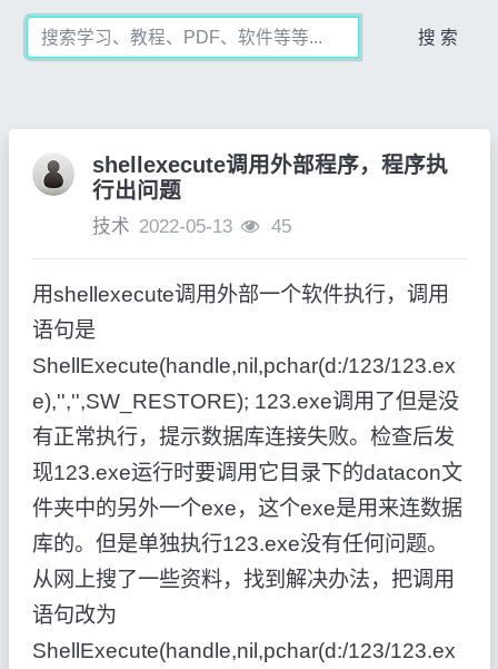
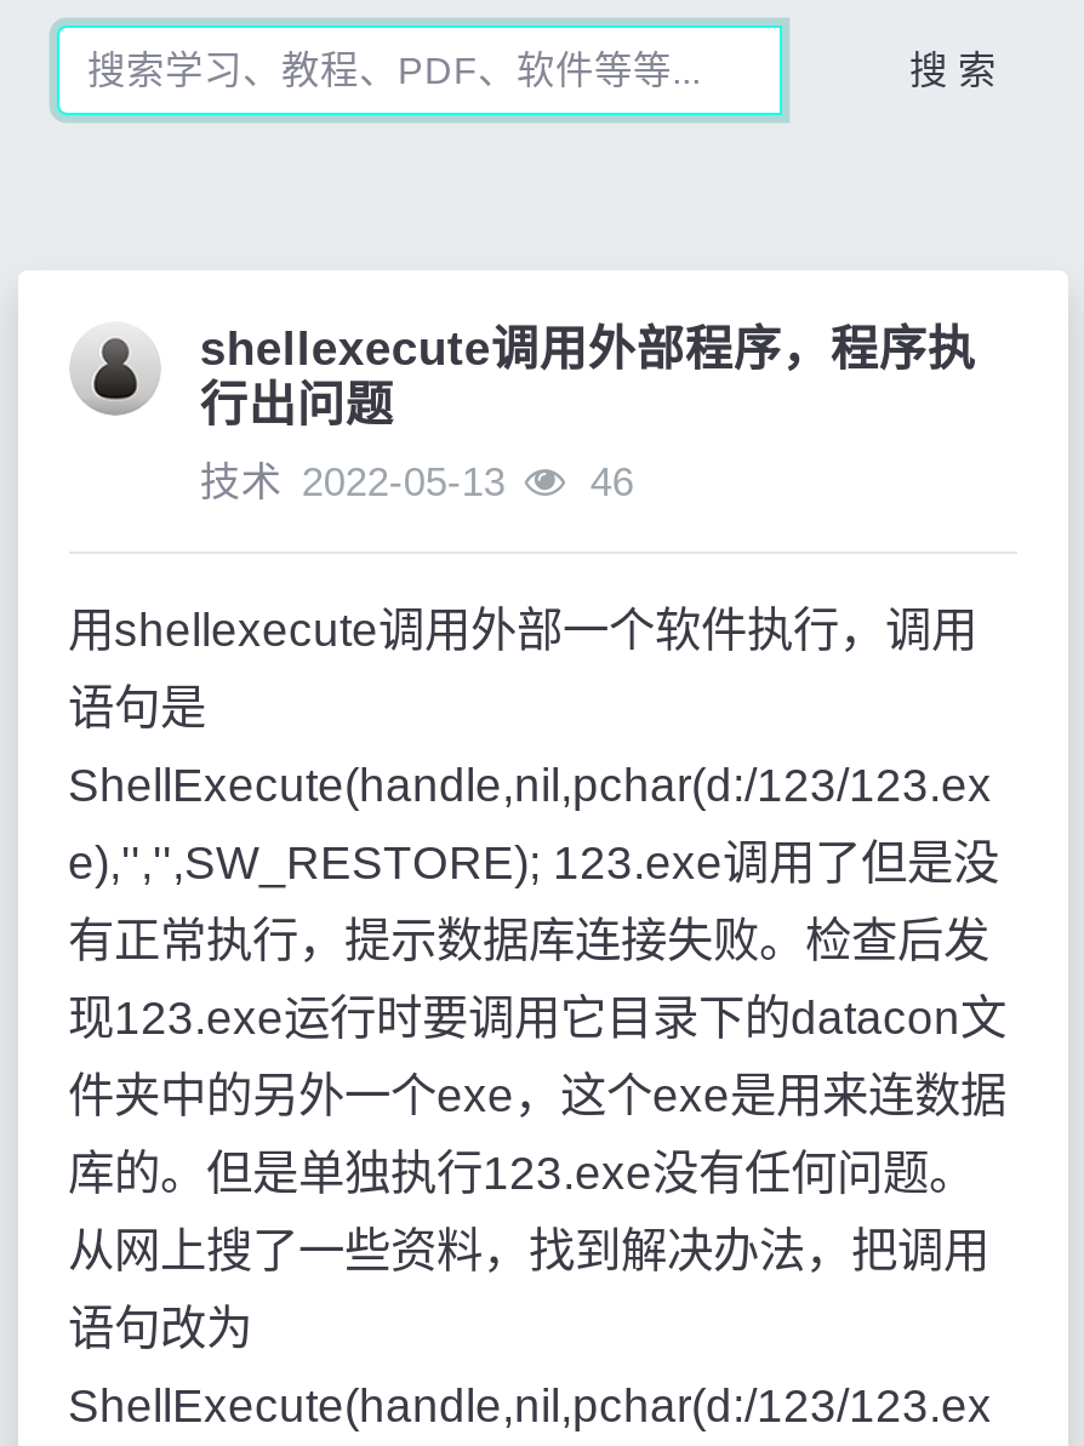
[92,216,291,237] 技术 2022-05-13 45 -> [200,460,634,506] 技术 2022-05-13 46

